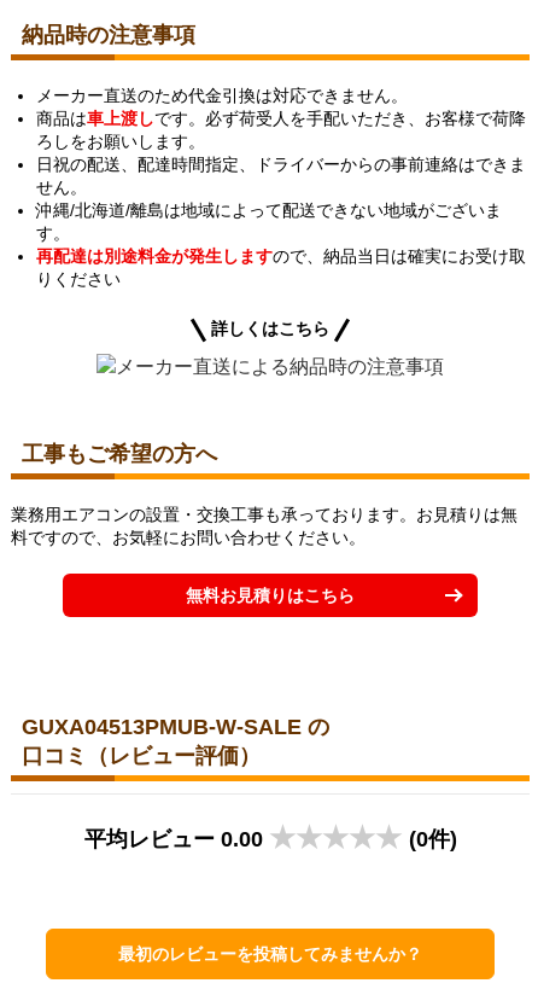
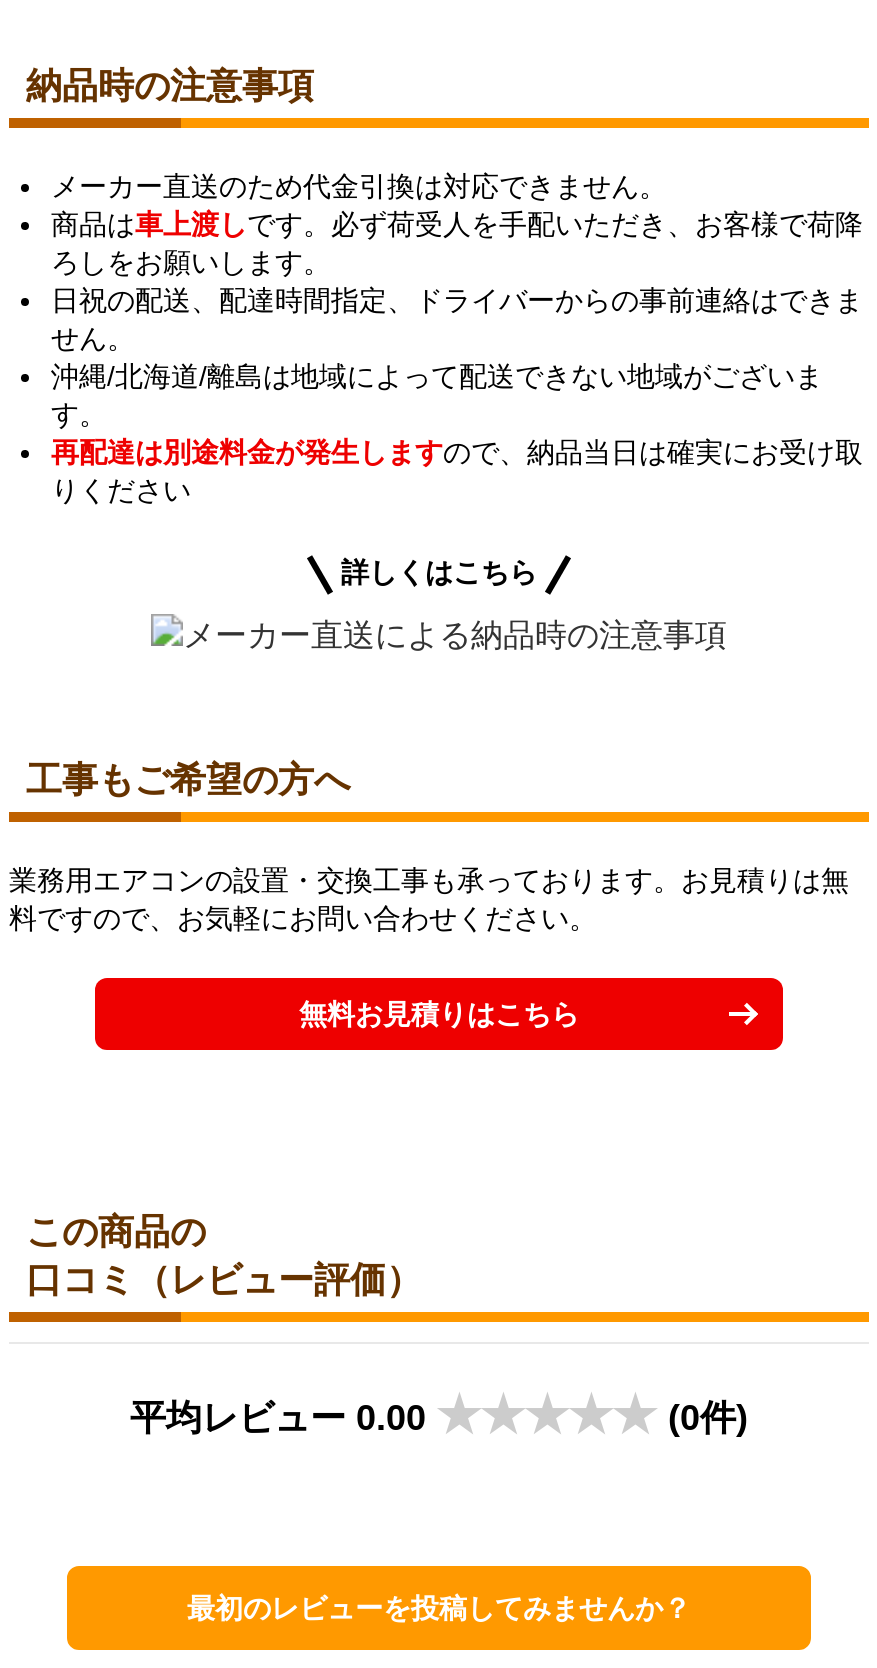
[21,715,329,739] GUXA04513PMUB-W-SALE の -> [26,1212,206,1252] この商品の

